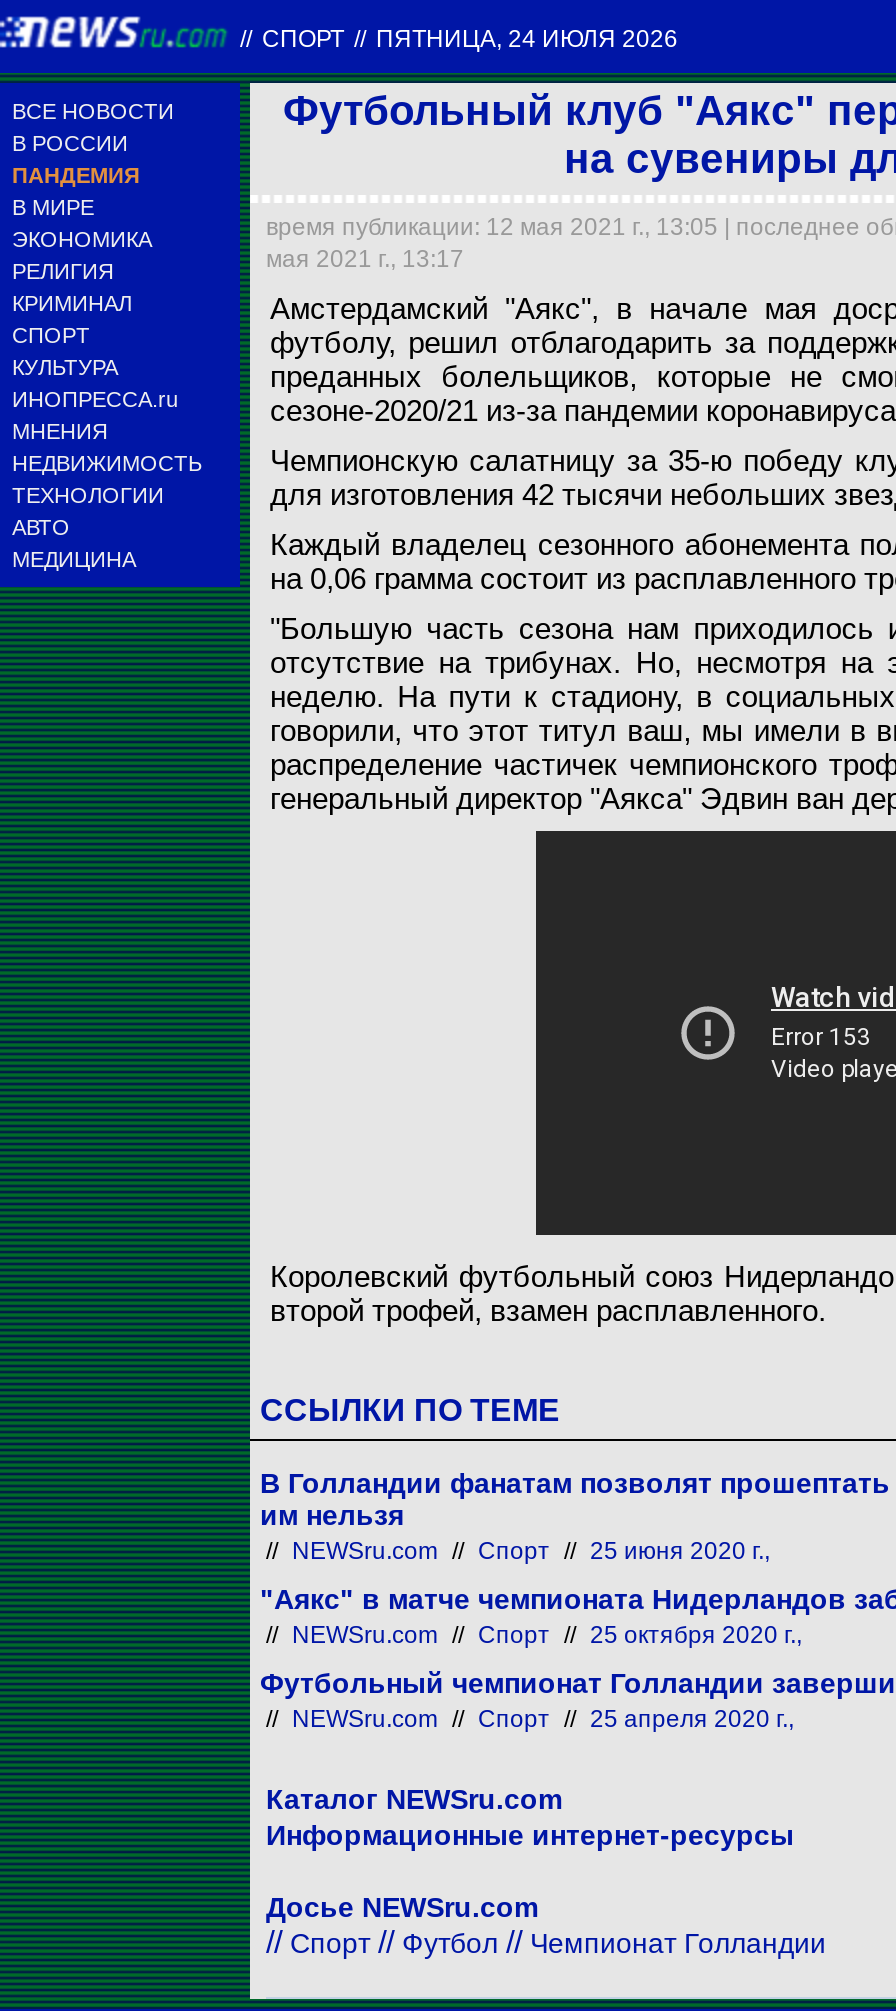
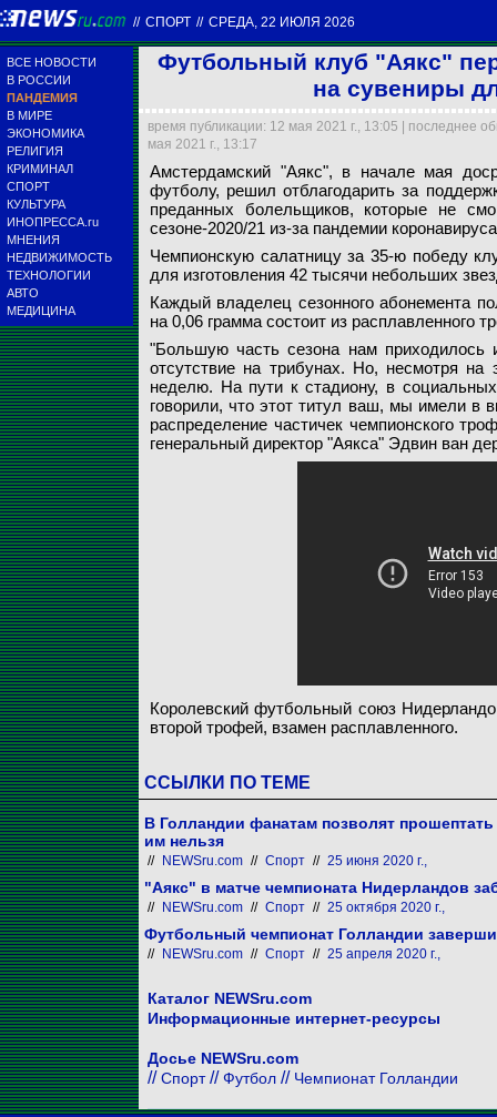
[240,24,678,52] // СПОРТ // ПЯТНИЦА, 24 ИЮЛЯ 2026 -> [133,14,355,29] // СПОРТ // СРЕДА, 22 ИЮЛЯ 2026

